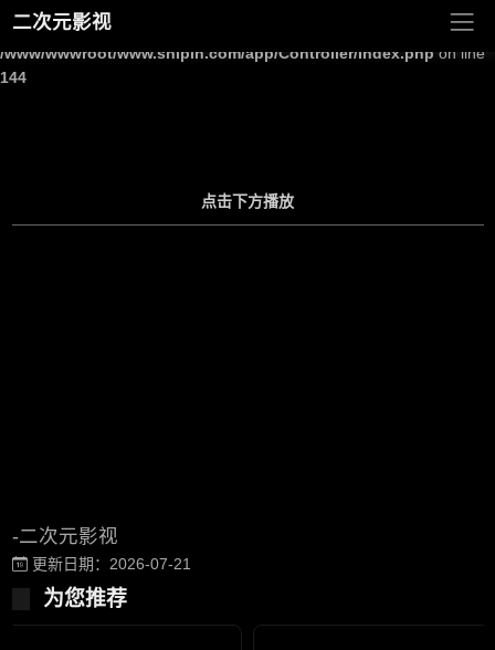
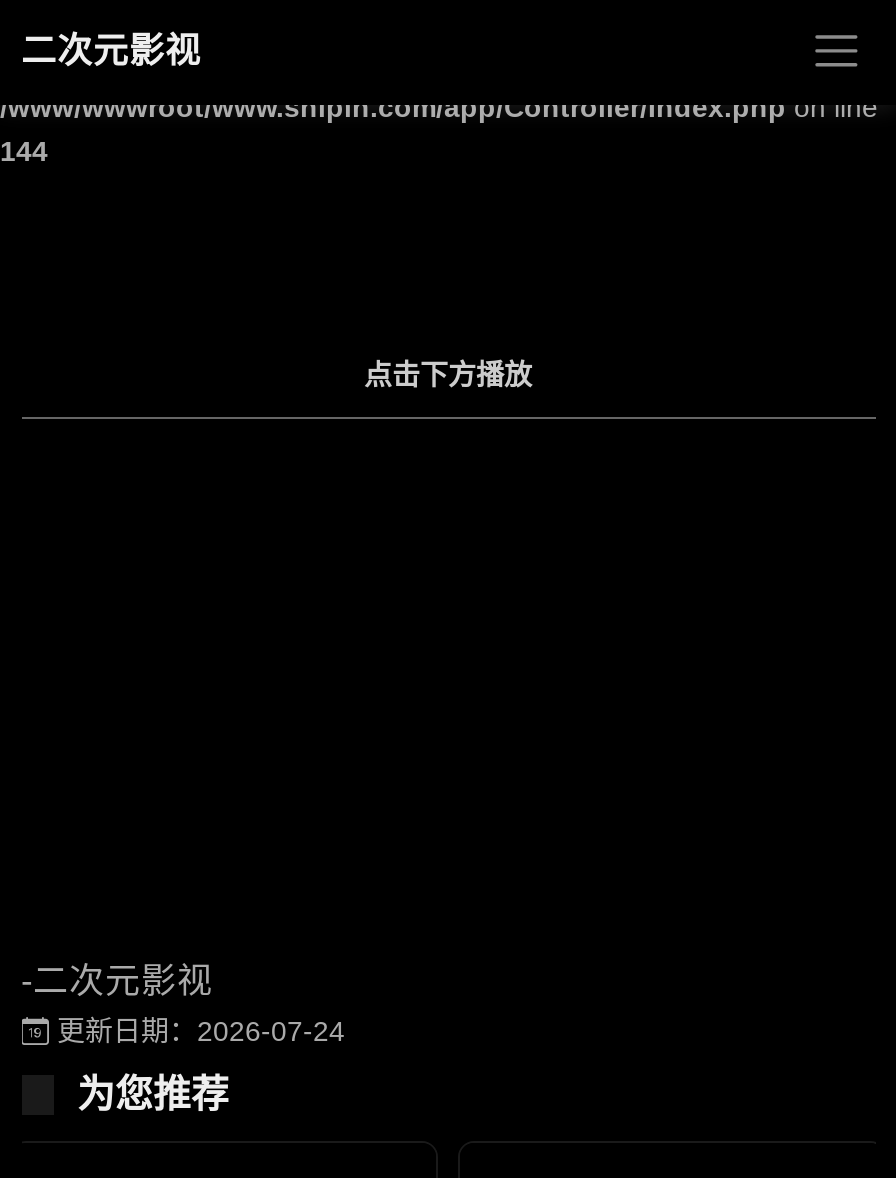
[27,555,191,573] 更新日期：2026-07-21 -> [49,1015,345,1047] 更新日期：2026-07-24

